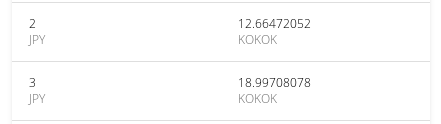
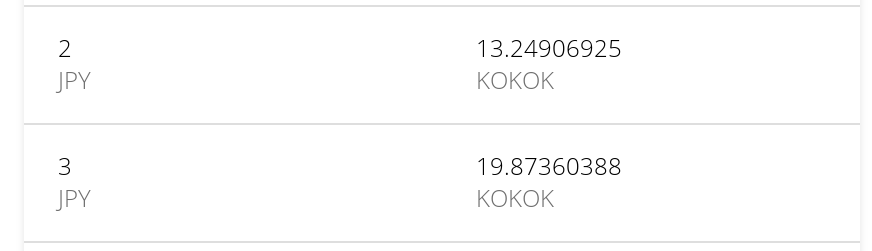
[238,15,311,32] 12.66472052 -> [476,31,622,65] 13.24906925
[238,74,311,91] 18.99708078 -> [476,149,622,183] 19.87360388

